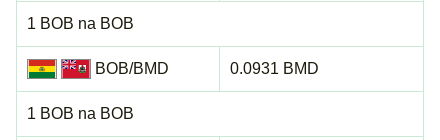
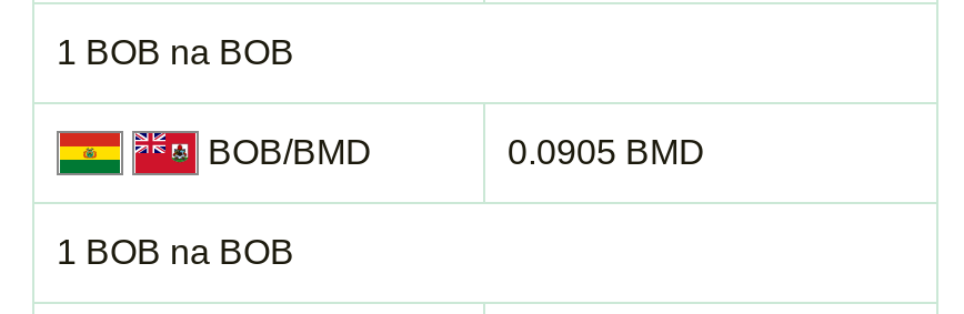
[230,60,319,77] 0.0931 BMD -> [508,133,705,171] 0.0905 BMD

